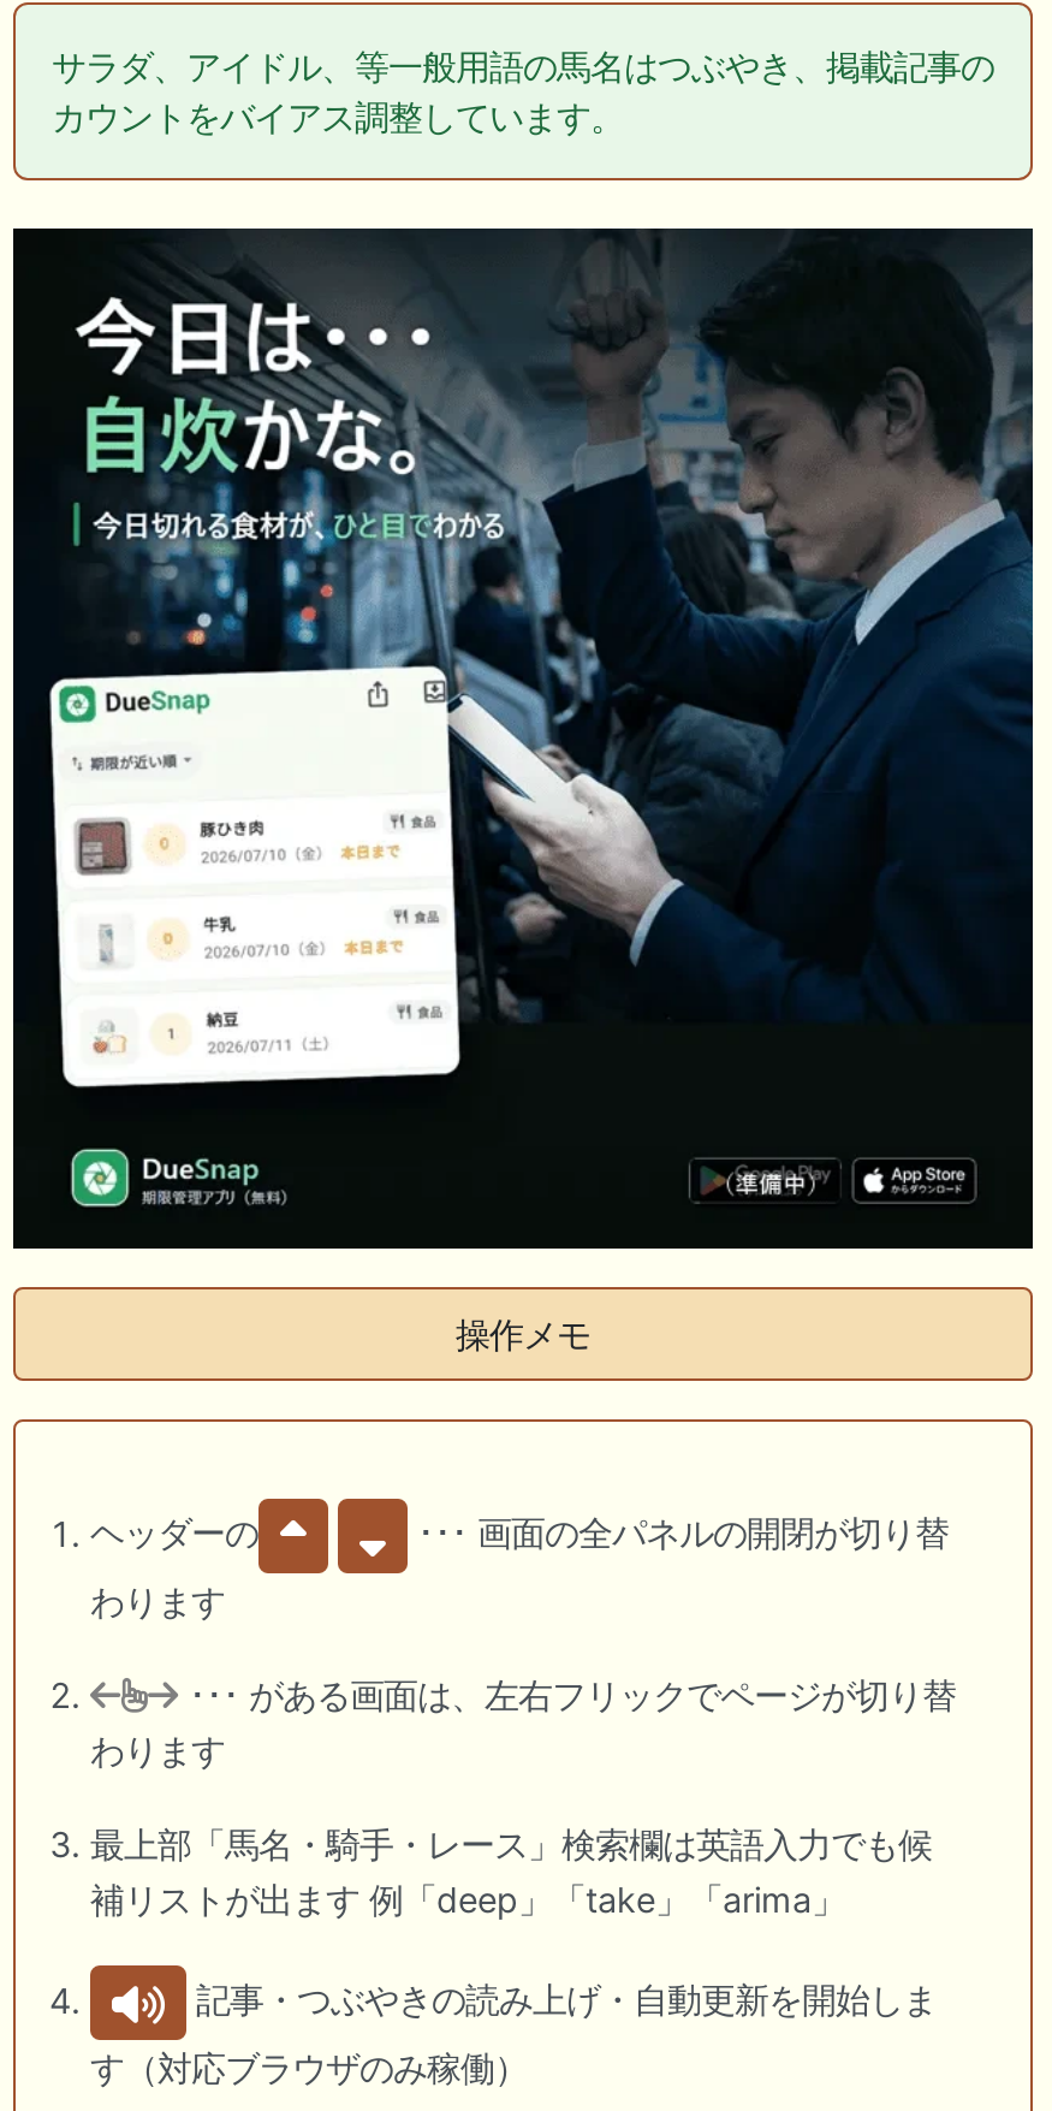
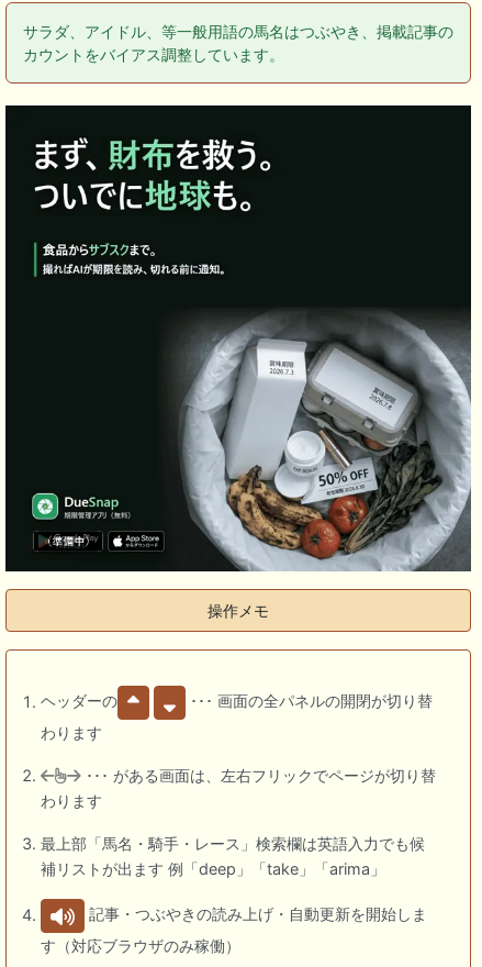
[47,231,1035,1251] [image] -> [22,108,472,573] [image]

